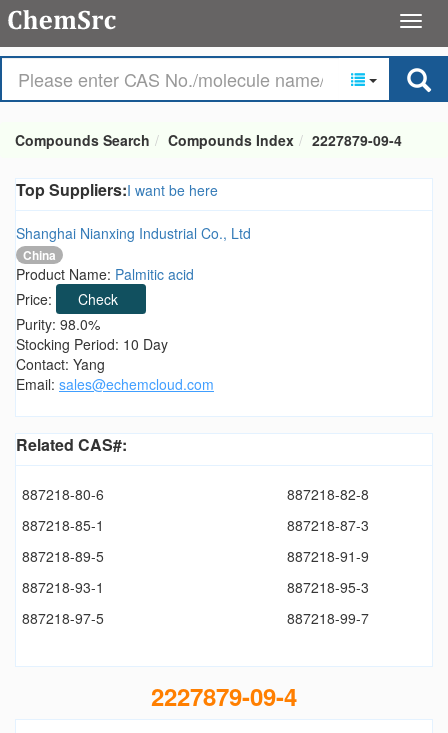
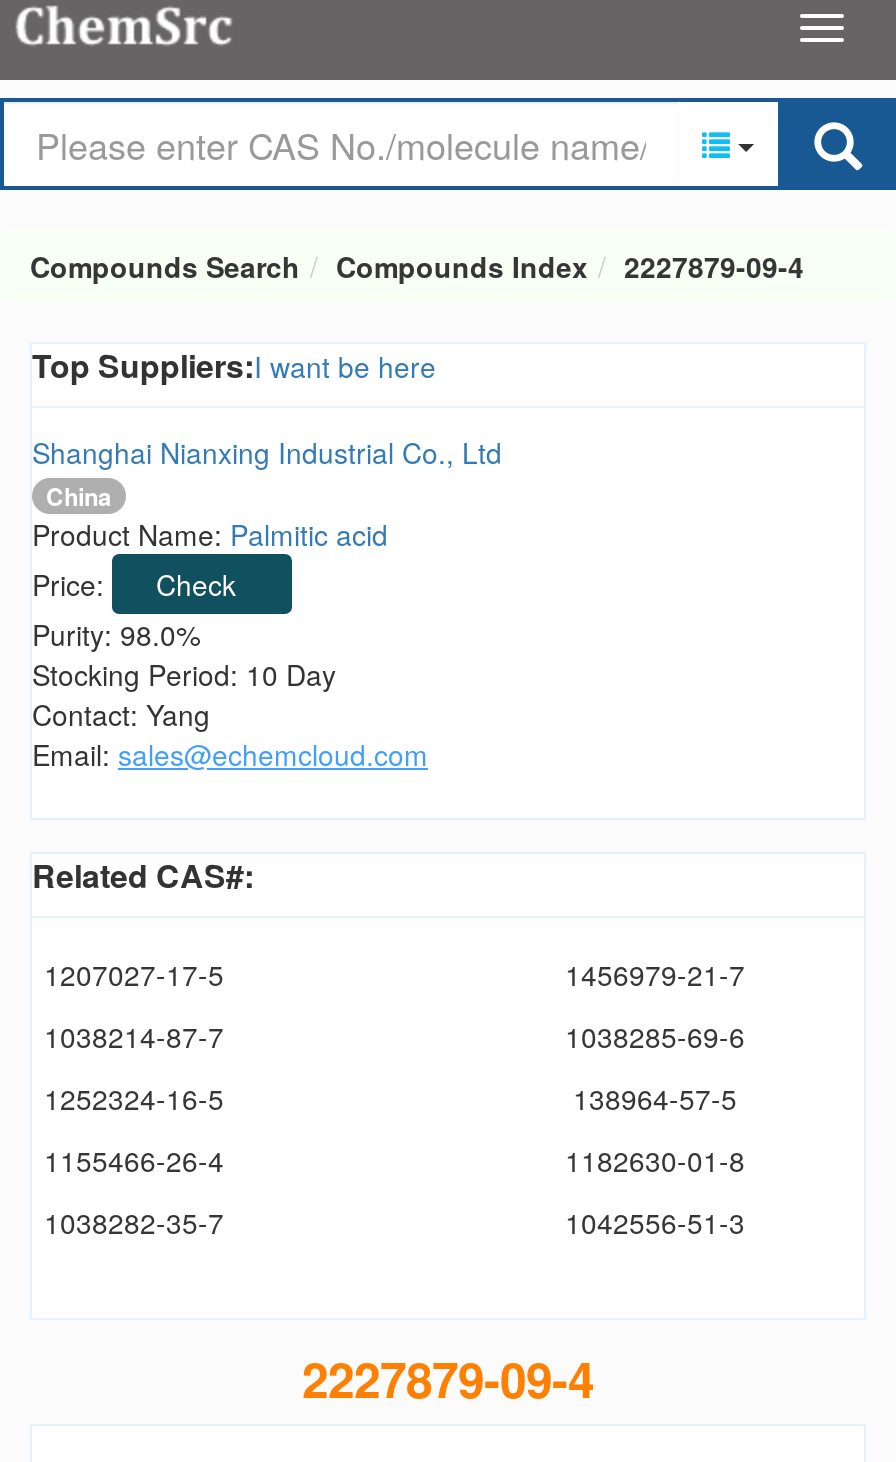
[22,484,104,504] 887218-80-6 -> [44,955,224,995] 1207027-17-5
[286,484,368,504] 887218-82-8 -> [565,955,745,995] 1456979-21-7
[22,515,104,535] 887218-85-1 -> [44,1017,224,1057] 1038214-87-7
[286,515,368,535] 887218-87-3 -> [565,1017,745,1057] 1038285-69-6
[22,546,104,566] 887218-89-5 -> [44,1079,224,1119] 1252324-16-5
[286,546,368,566] 887218-91-9 -> [573,1079,737,1119] 138964-57-5
[22,577,104,597] 887218-93-1 -> [44,1141,224,1181] 1155466-26-4
[286,577,368,597] 887218-95-3 -> [565,1141,745,1181] 1182630-01-8
[22,608,104,628] 887218-97-5 -> [44,1203,224,1243] 1038282-35-7
[286,608,368,628] 887218-99-7 -> [565,1203,745,1243] 1042556-51-3

